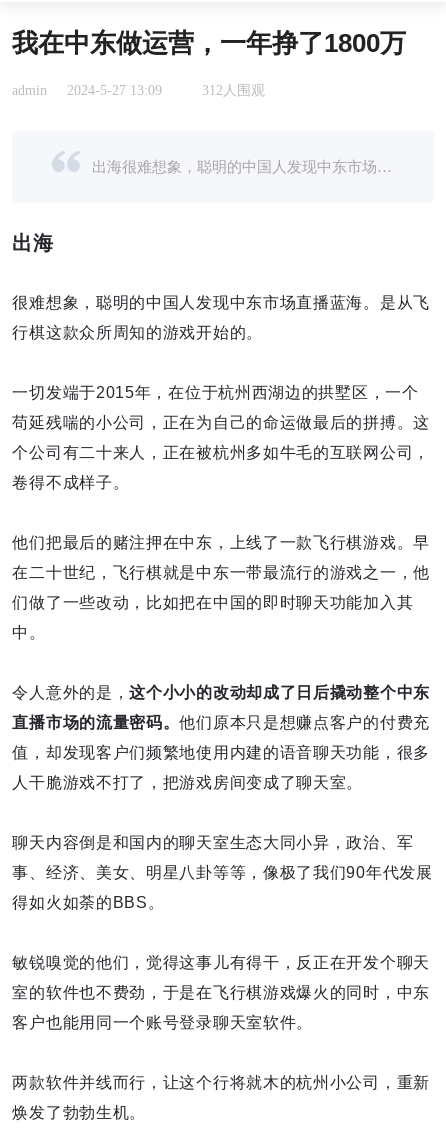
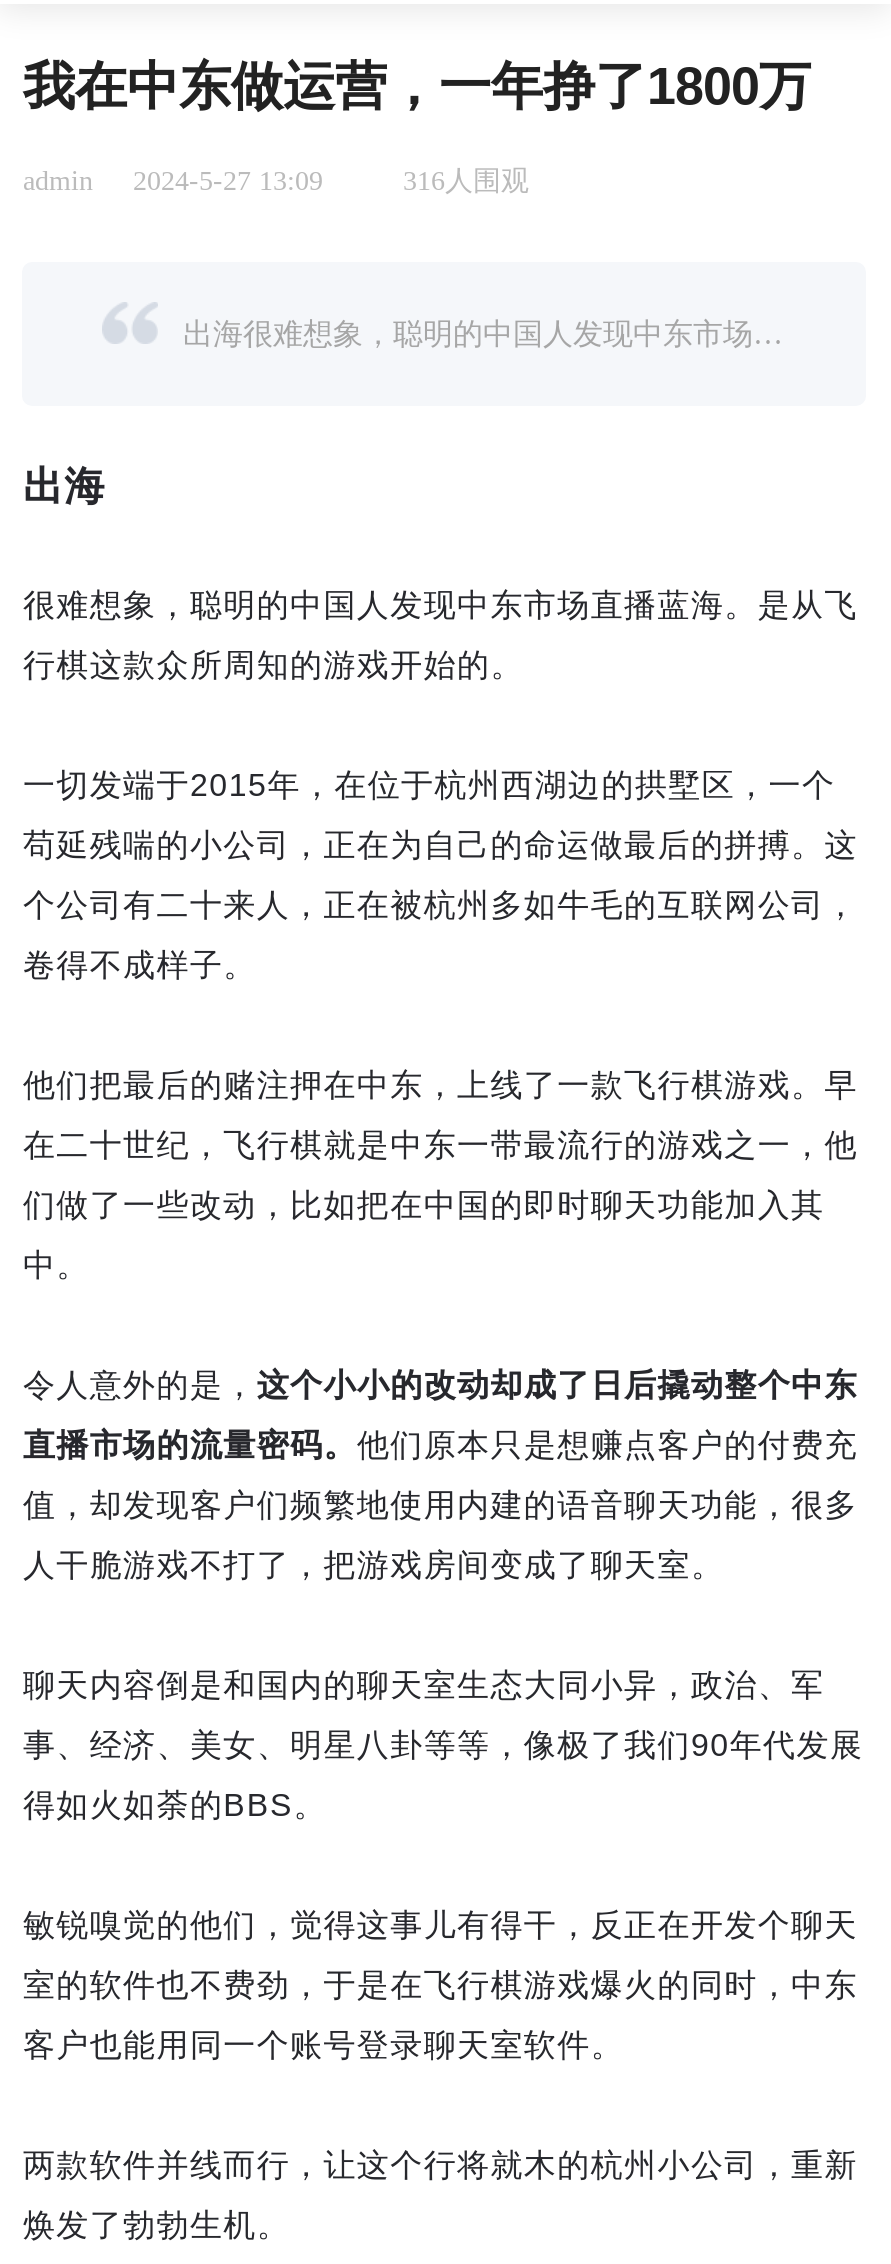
[202,83,265,98] 312人围观 -> [403,166,529,196] 316人围观

